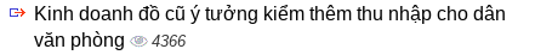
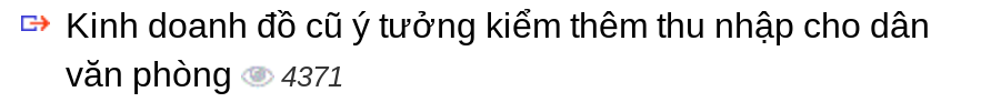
[34,30,186,50] văn phòng 4366 -> [66,55,343,93] văn phòng 4371

